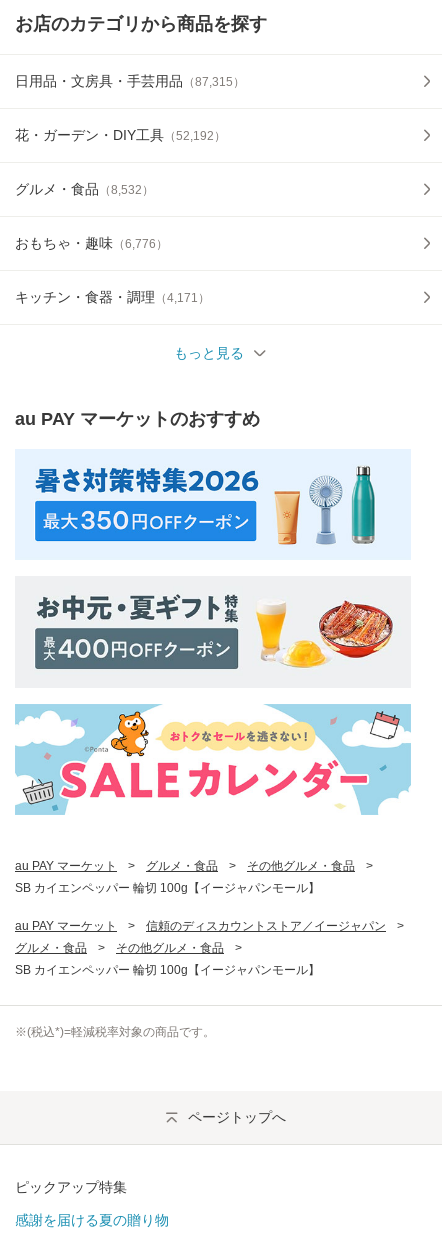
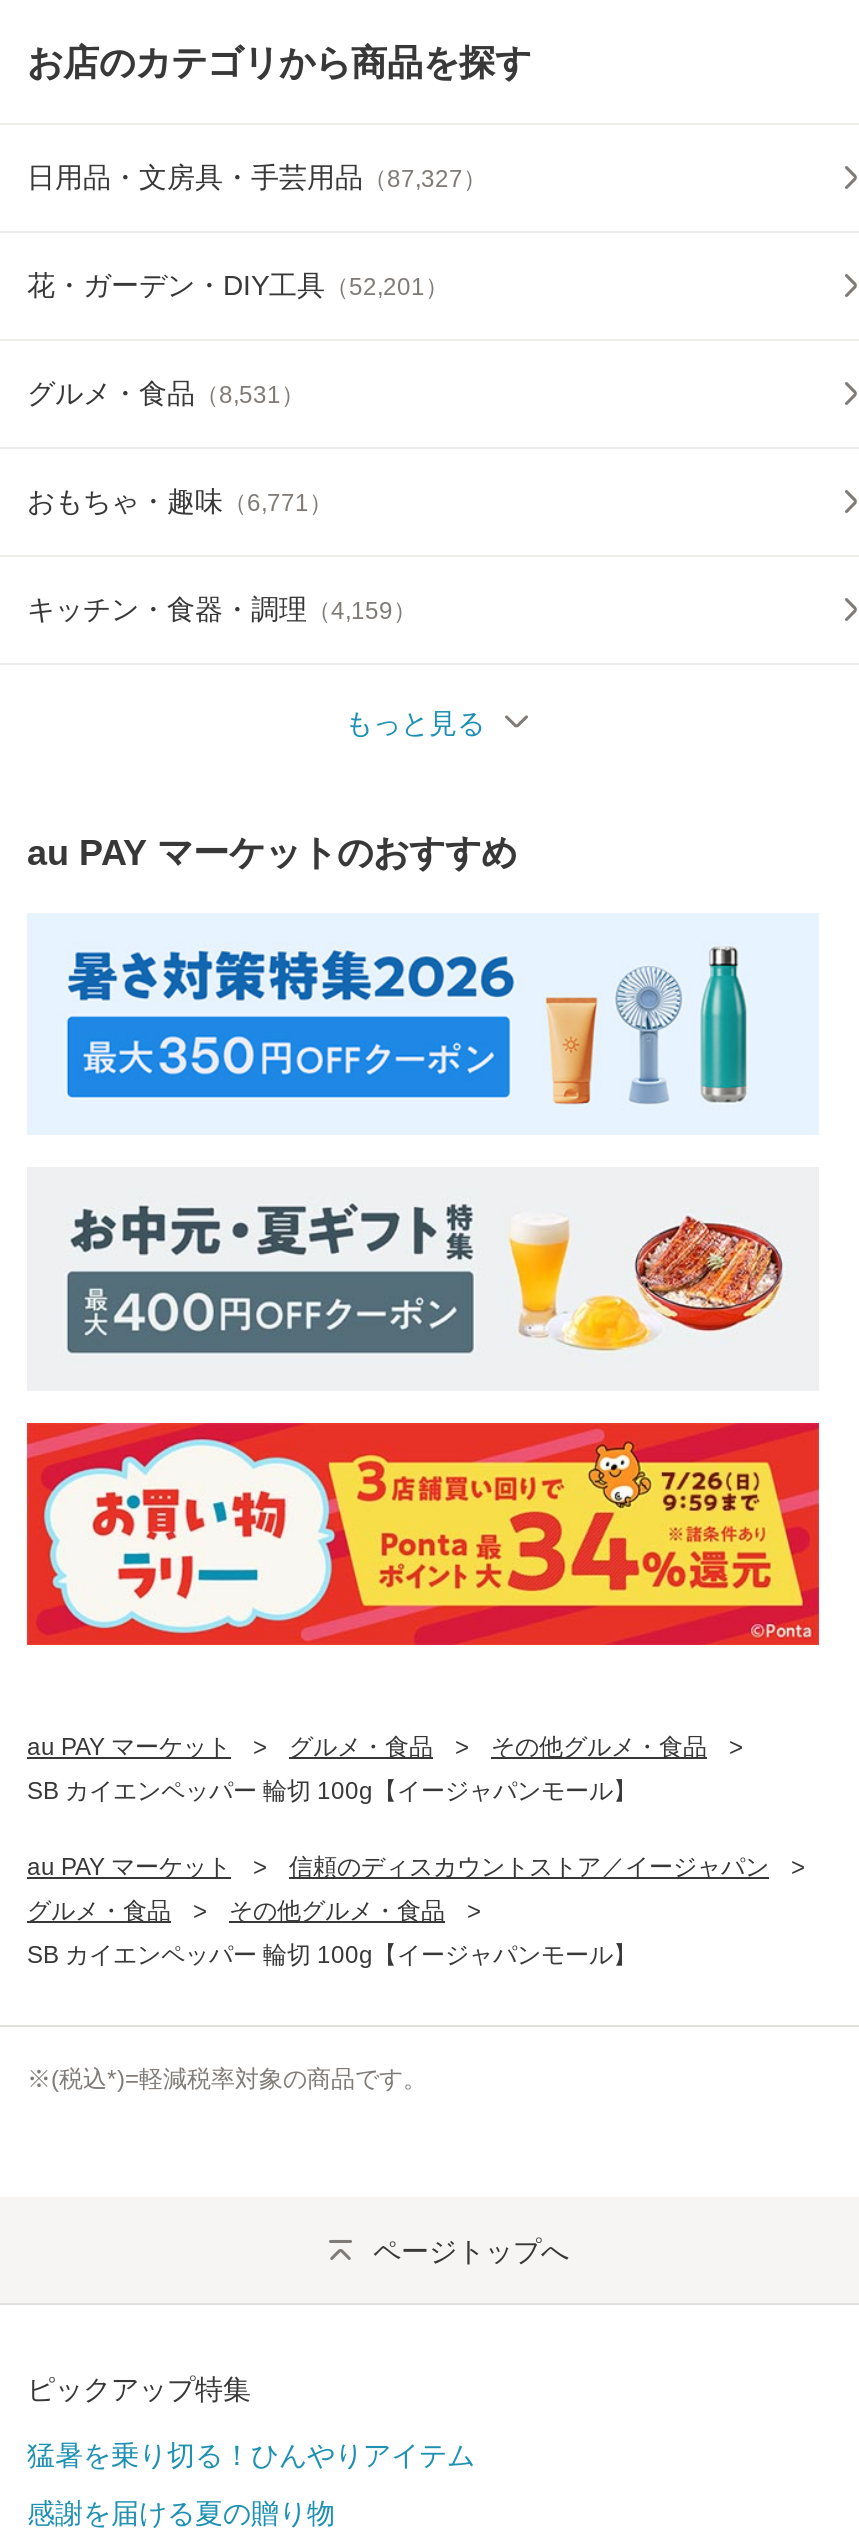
[15,73,245,89] 日用品・文房具・手芸用品（87,315） -> [27,161,487,193] 日用品・文房具・手芸用品（87,327）
[15,127,226,143] 花・ガーデン・DIY工具（52,192） -> [27,269,449,301] 花・ガーデン・DIY工具（52,201）
[15,181,154,197] グルメ・食品（8,532） -> [27,377,305,409] グルメ・食品（8,531）
[15,235,168,251] おもちゃ・趣味（6,776） -> [27,485,333,517] おもちゃ・趣味（6,771）
[15,289,210,305] キッチン・食器・調理（4,171） -> [27,593,417,625] キッチン・食器・調理（4,159）
[14,703,412,816] [image] -> [25,1421,821,1647] [image]
none -> [27,2439,475,2471] 猛暑を乗り切る！ひんやりアイテム

